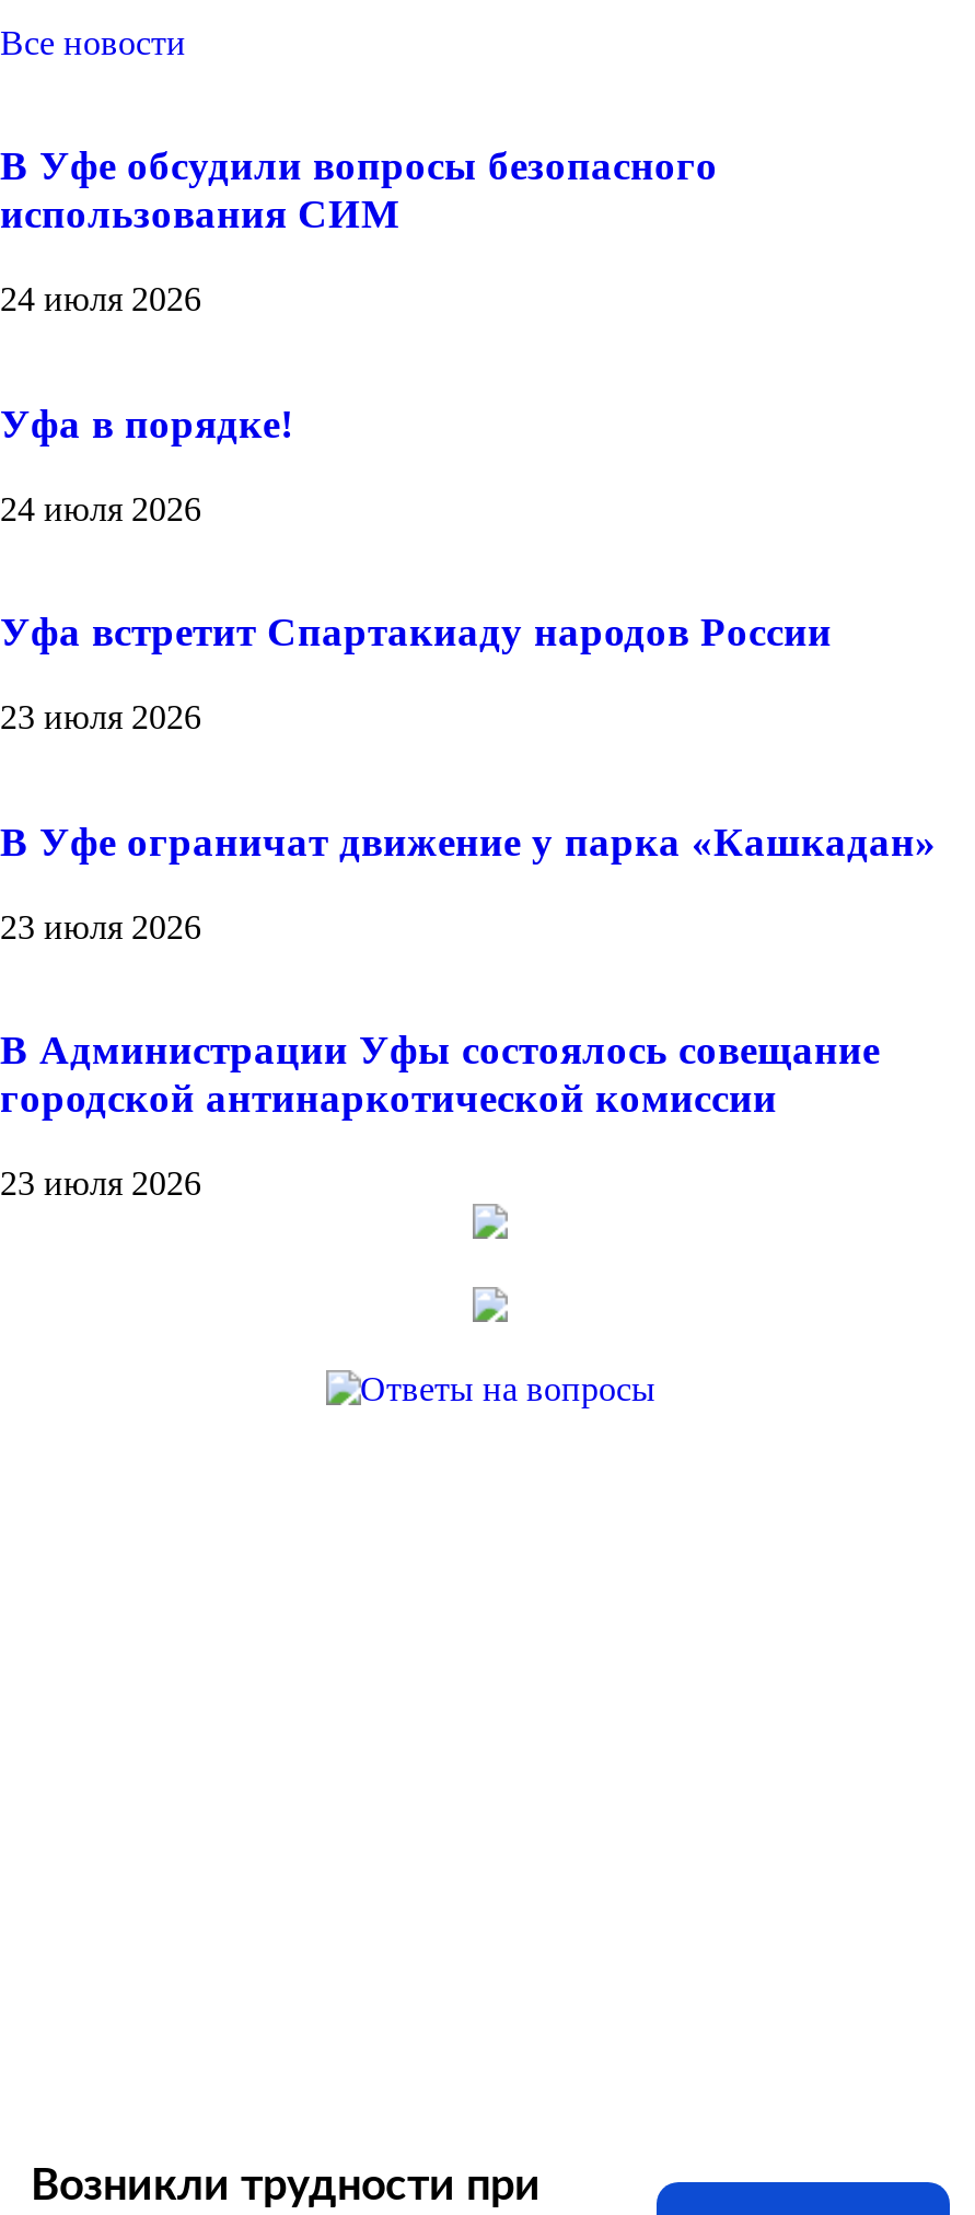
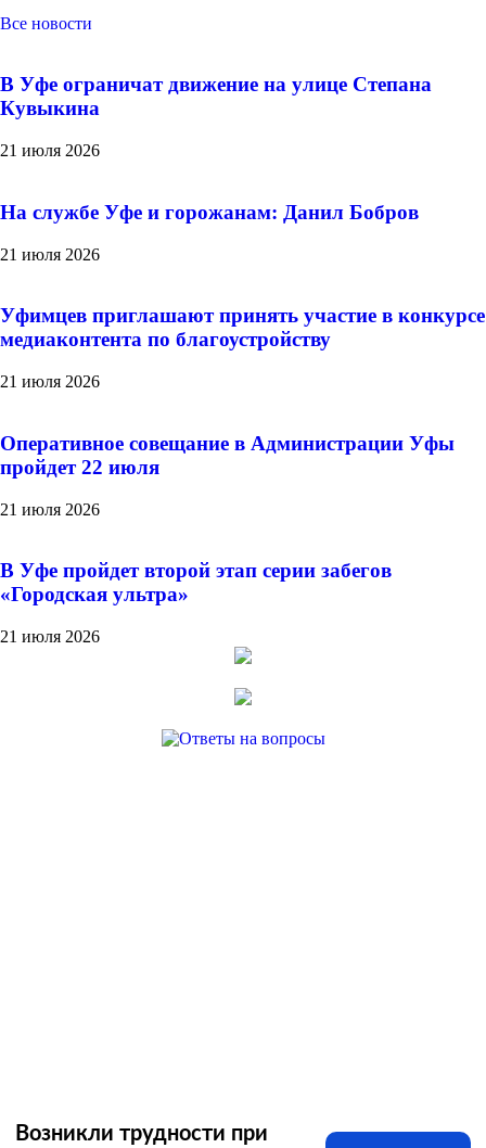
[0,143,718,237] В Уфе обсудили вопросы безопасного | использования СИМ -> [0,73,432,120] В Уфе ограничат движение на улице Степана | Кувыкина
[0,281,201,318] 24 июля 2026 -> [0,141,100,160] 21 июля 2026
[0,400,293,446] Уфа в порядке! -> [0,201,419,223] На службе Уфе и горожанам: Данил Бобров
[0,489,201,527] 24 июля 2026 -> [0,245,100,263] 21 июля 2026
[0,609,832,655] Уфа встретит Спартакиаду народов России -> [0,304,485,351] Уфимцев приглашают принять участие в конкурсе | медиаконтента по благоустройству
[0,698,201,736] 23 июля 2026 -> [0,372,100,391] 21 июля 2026
[0,818,937,864] В Уфе ограничат движение у парка «Кашкадан» -> [0,432,455,478] Оперативное совещание в Администрации Уфы | пройдет 22 июля
[0,907,201,944] 23 июля 2026 -> [0,500,100,518] 21 июля 2026
[0,1027,880,1121] В Администрации Уфы состоялось совещание | городской антинаркотической комиссии -> [0,559,392,606] В Уфе пройдет второй этап серии забегов | «Городская ультра»
[0,1164,201,1201] 23 июля 2026 -> [0,627,100,646] 21 июля 2026

